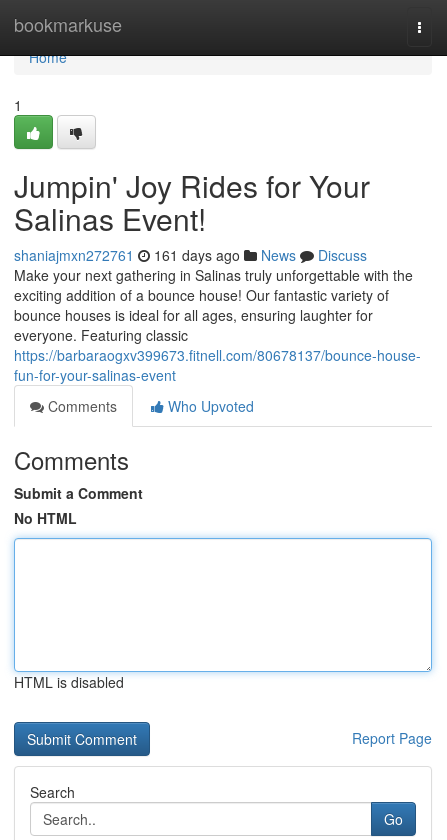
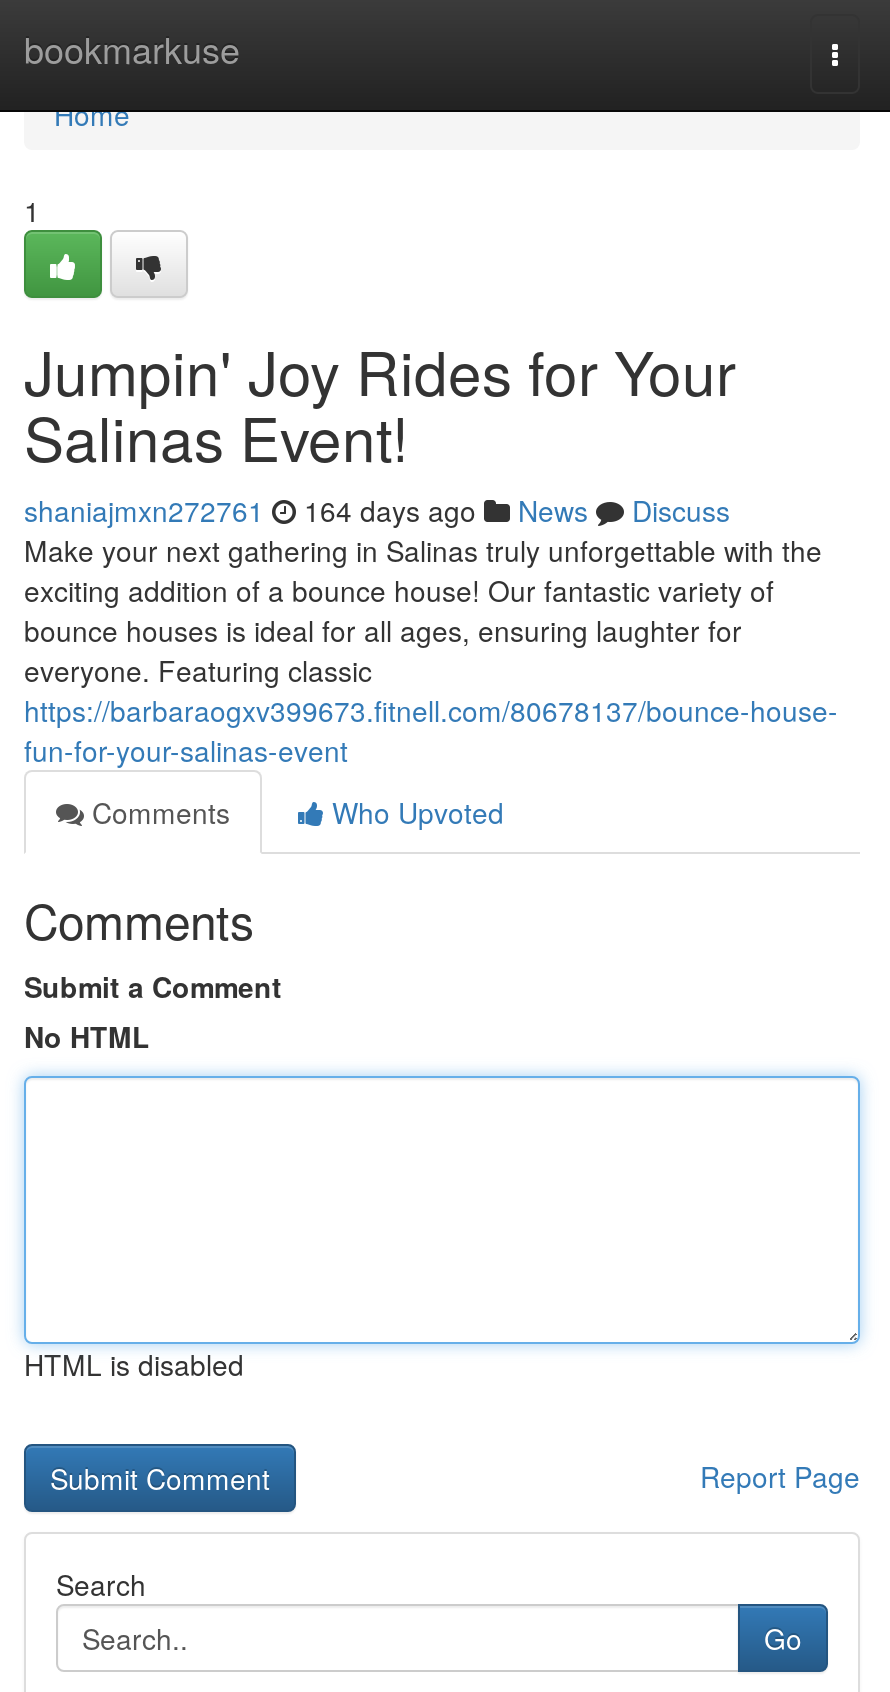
[14,245,367,265] shaniajmxn272761 161 days ago News Discuss -> [24,490,730,530] shaniajmxn272761 164 days ago News Discuss

